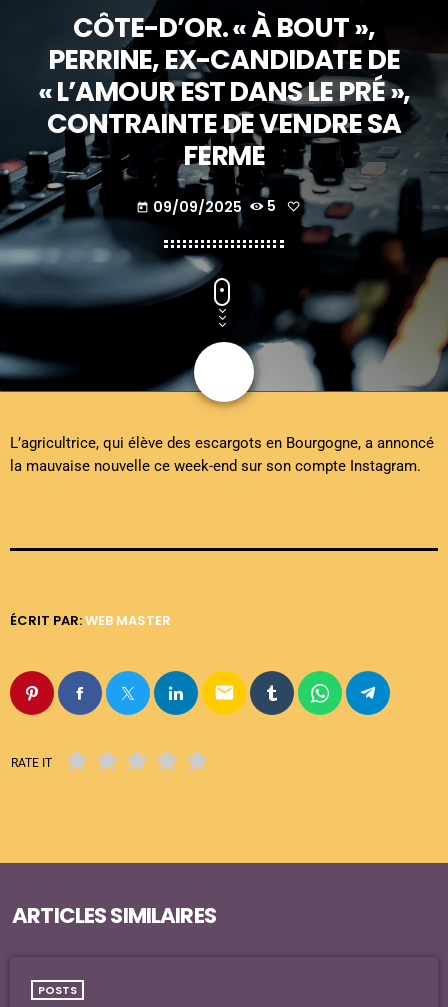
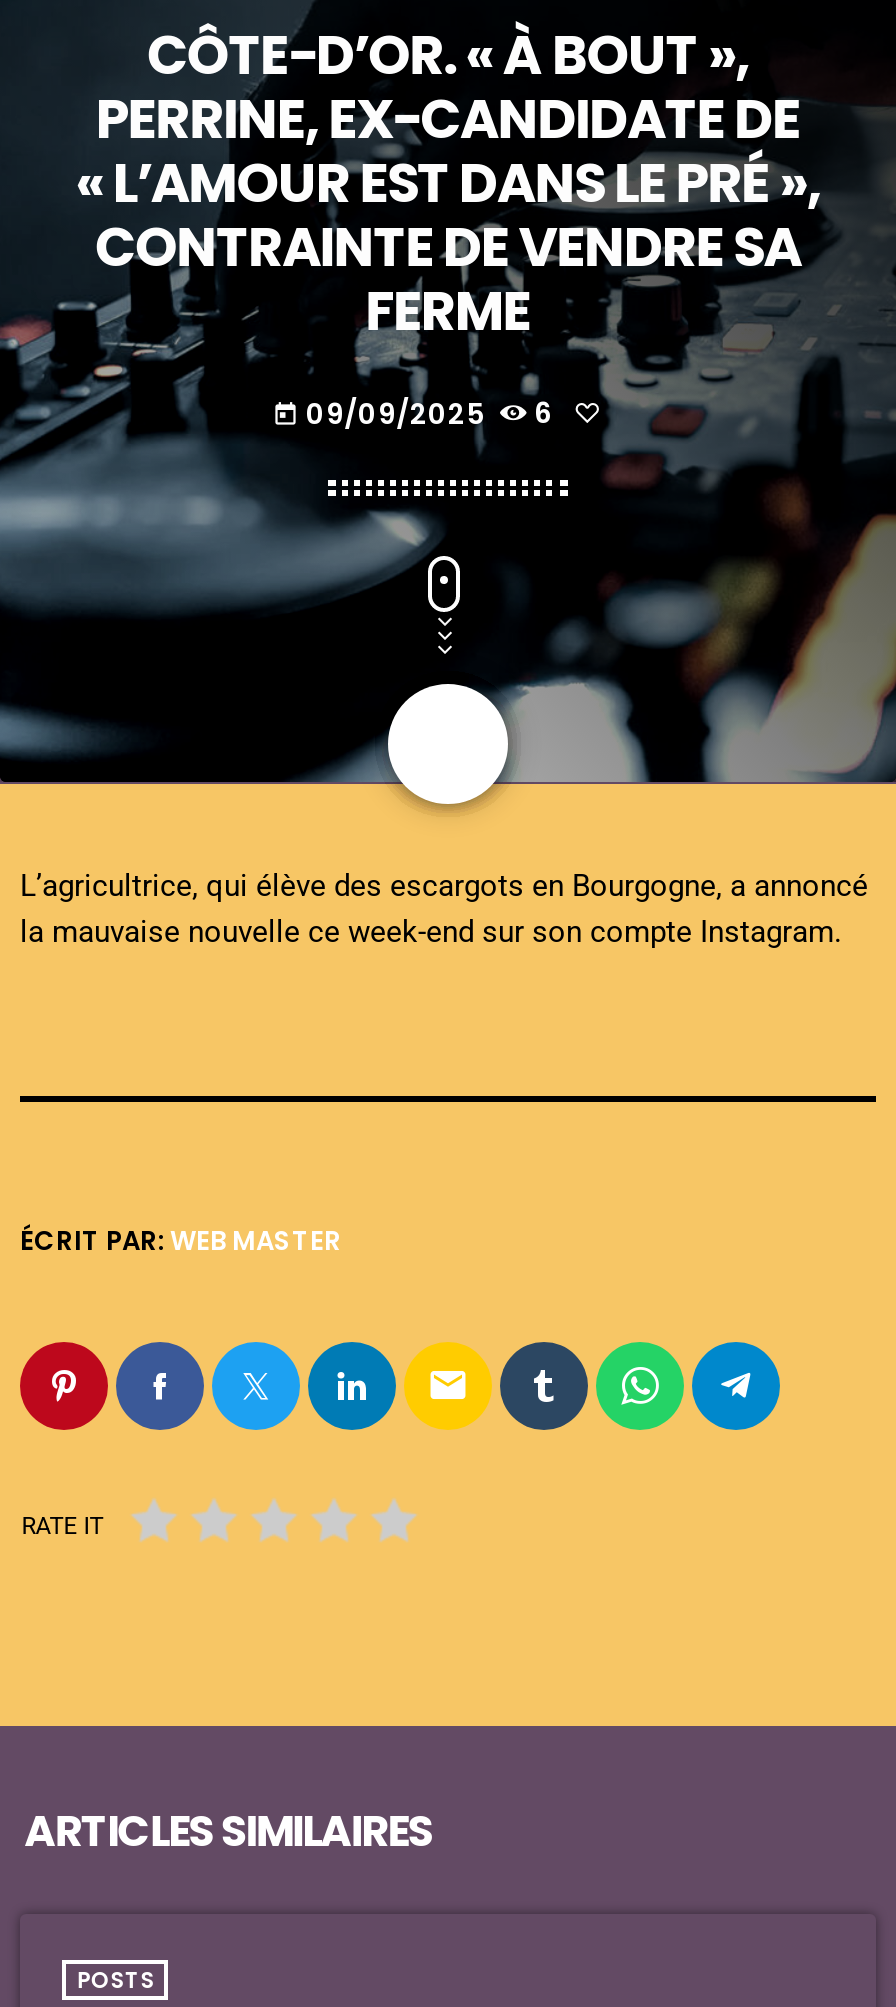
[267,197,279,217] 5 -> [534,394,558,434] 6

